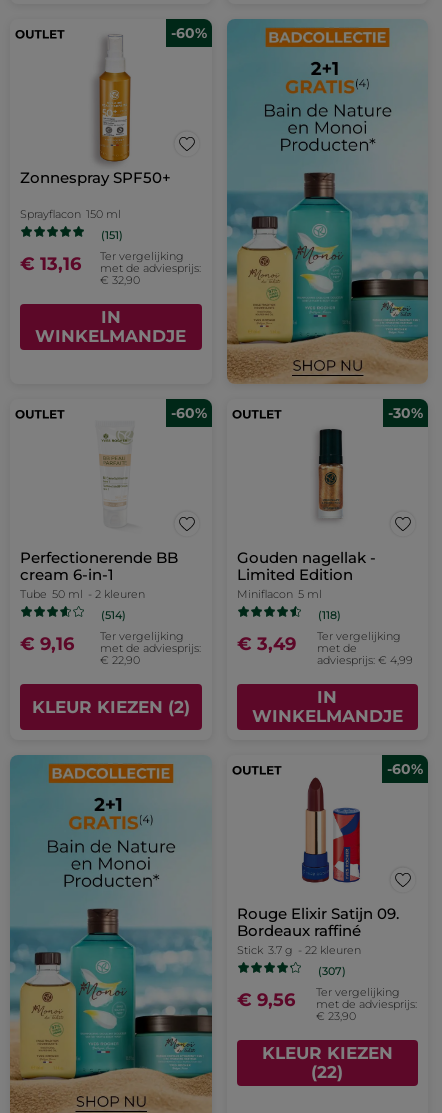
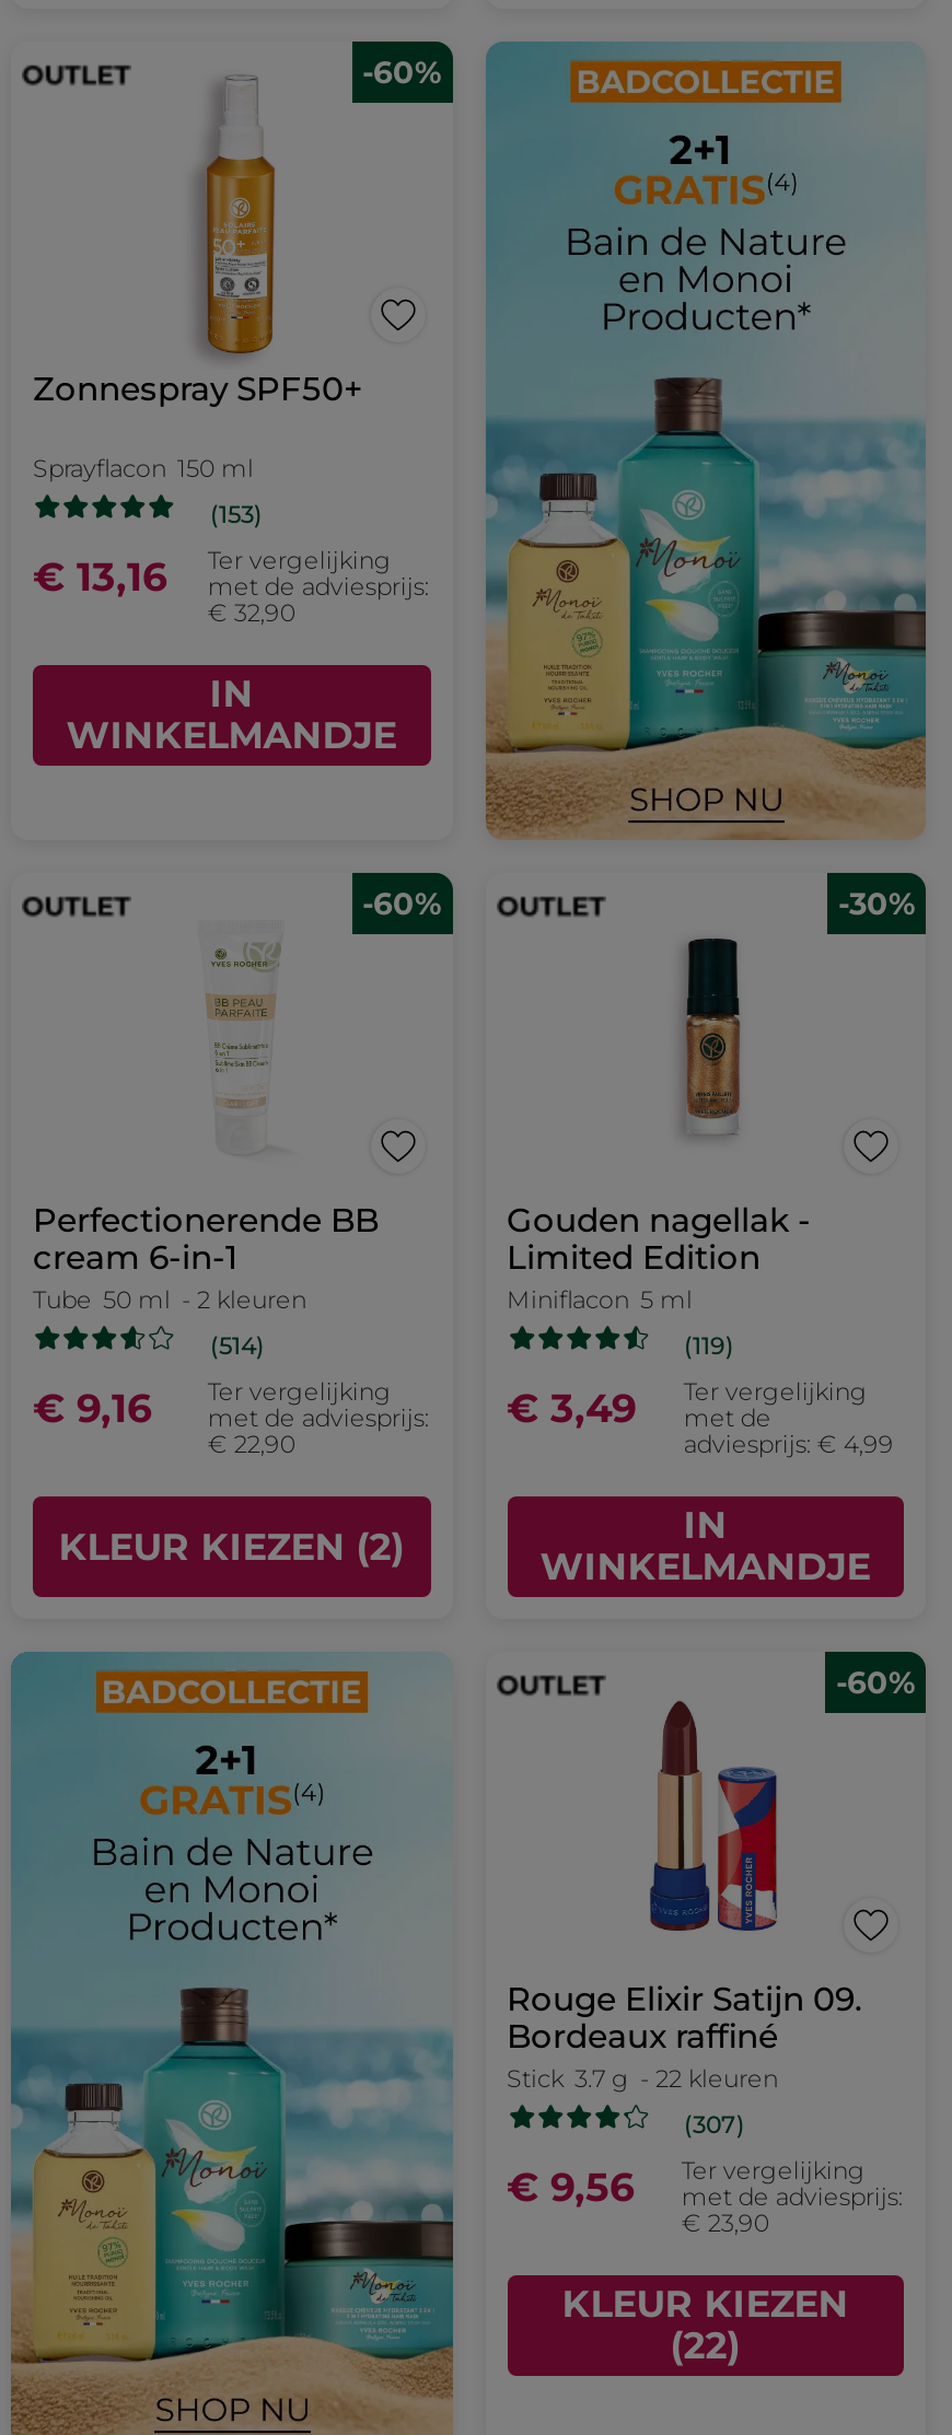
[101,228,123,242] (151) -> [210,499,263,530] (153)
[317,608,340,622] (118) -> [684,1331,734,1361] (119)

